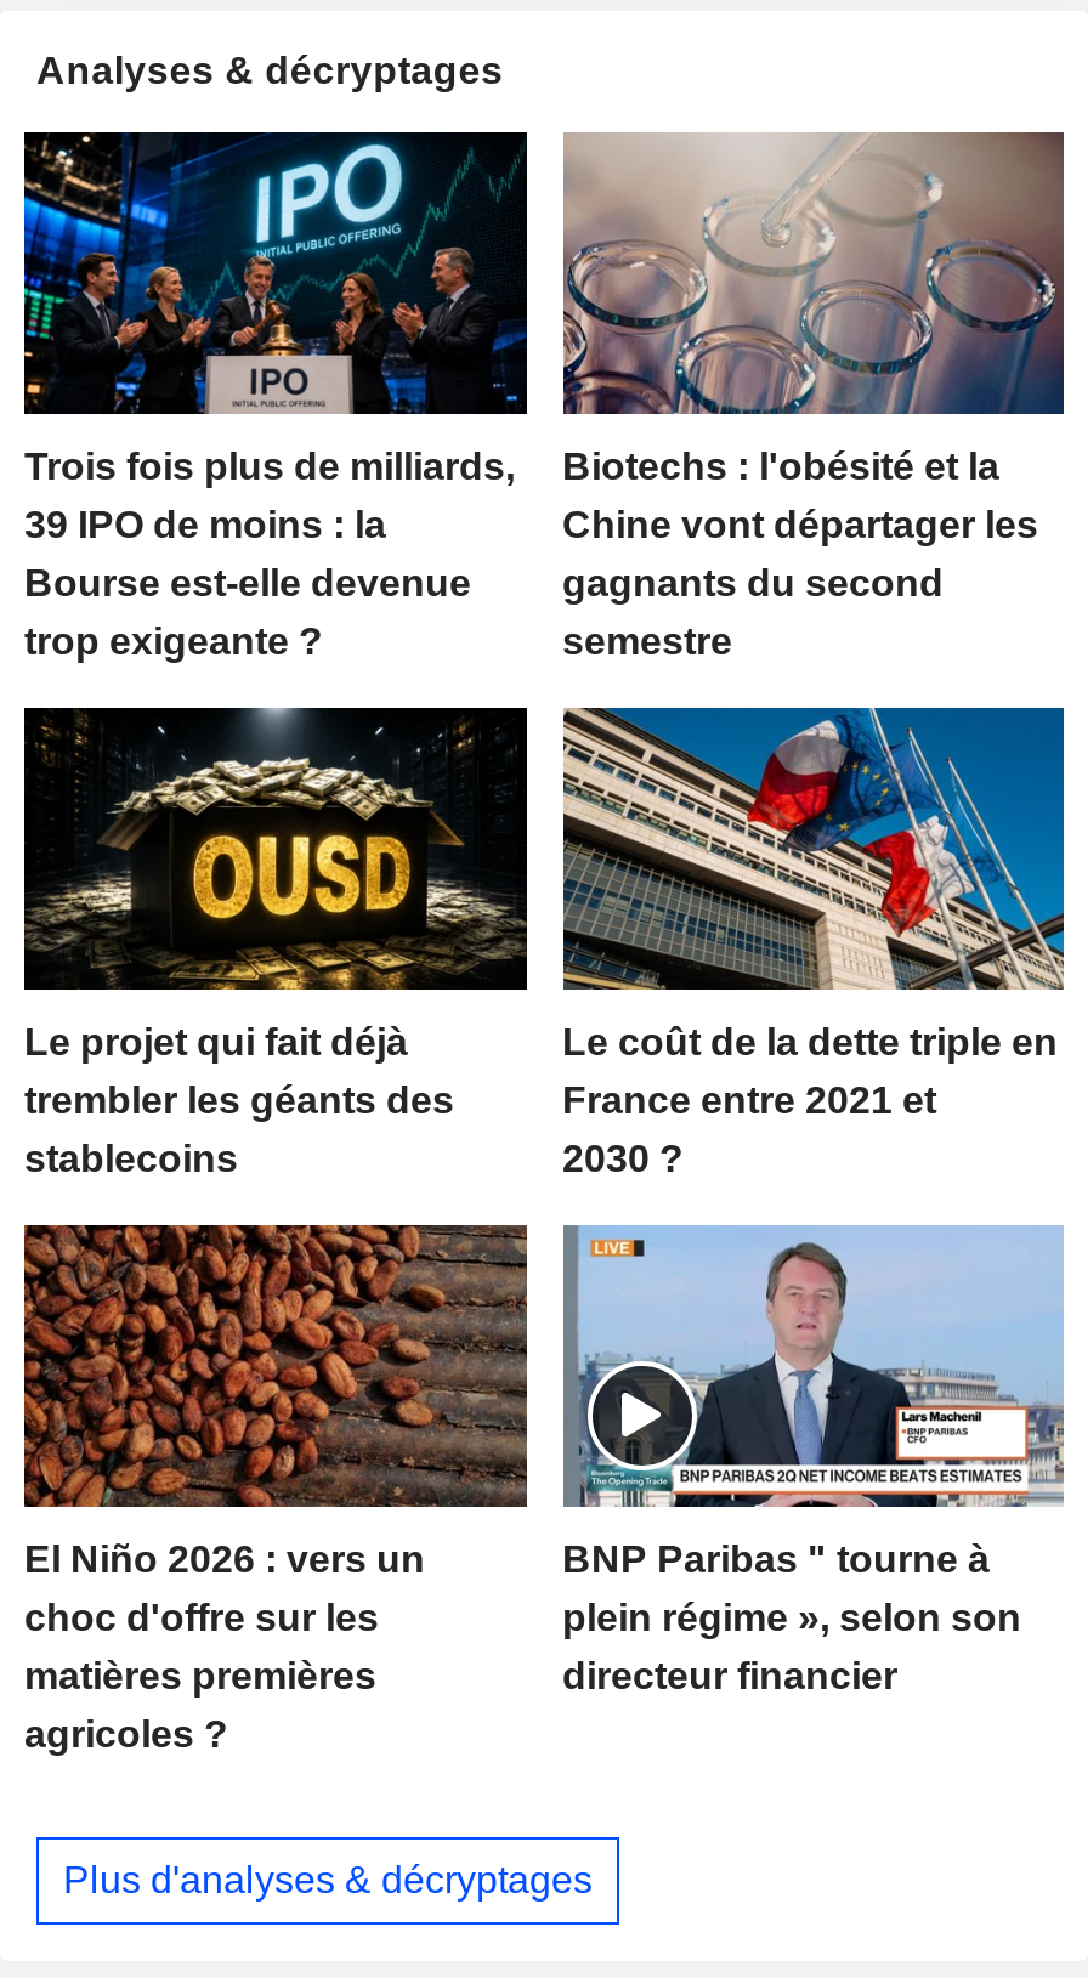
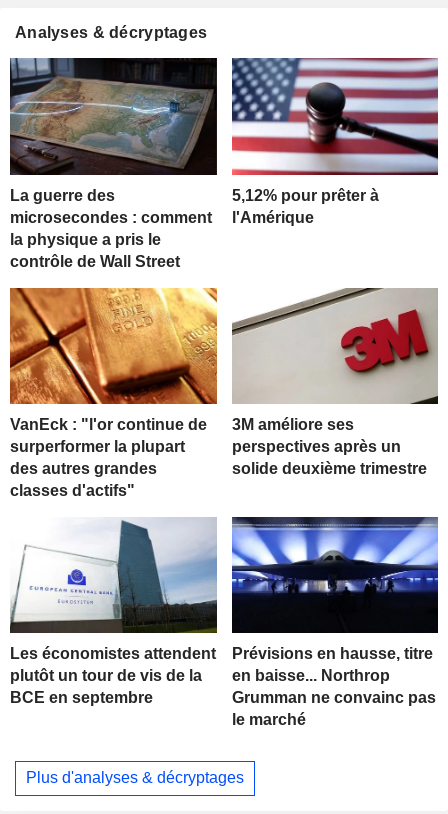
[22,129,527,662] [image] | Trois fois plus de milliards, | 39 IPO de moins : la | Bourse est-elle devenue | trop exigeante ? -> [9,57,217,269] [image] | La guerre des | microsecondes : comment | la physique a pris le | contrôle de Wall Street
[561,131,1066,662] [image] | Biotechs : l'obésité et la | Chine vont départager les | gagnants du second | semestre -> [231,57,438,225] [image] | 5,12% pour prêter à | l'Amérique
[22,690,529,1179] [image] | Le projet qui fait déjà | trembler les géants des | stablecoins -> [9,287,218,499] [image] | VanEck : "l'or continue de | surperformer la plupart | des autres grandes | classes d'actifs"
[561,690,1066,1179] [image] | Le coût de la dette triple en | France entre 2021 et | 2030 ? -> [231,287,438,477] [image] | 3M améliore ses | perspectives après un | solide deuxième trimestre
[22,1222,529,1755] [image] | El Niño 2026 : vers un | choc d'offre sur les | matières premières | agricoles ? -> [9,508,218,706] [image] | Les économistes attendent | plutôt un tour de vis de la | BCE en septembre
[561,1224,1066,1697] [image] | BNP Paribas " tourne à | plein régime », selon son | directeur financier -> [231,509,439,728] [image] | Prévisions en hausse, titre | en baisse... Northrop | Grumman ne convainc pas | le marché

